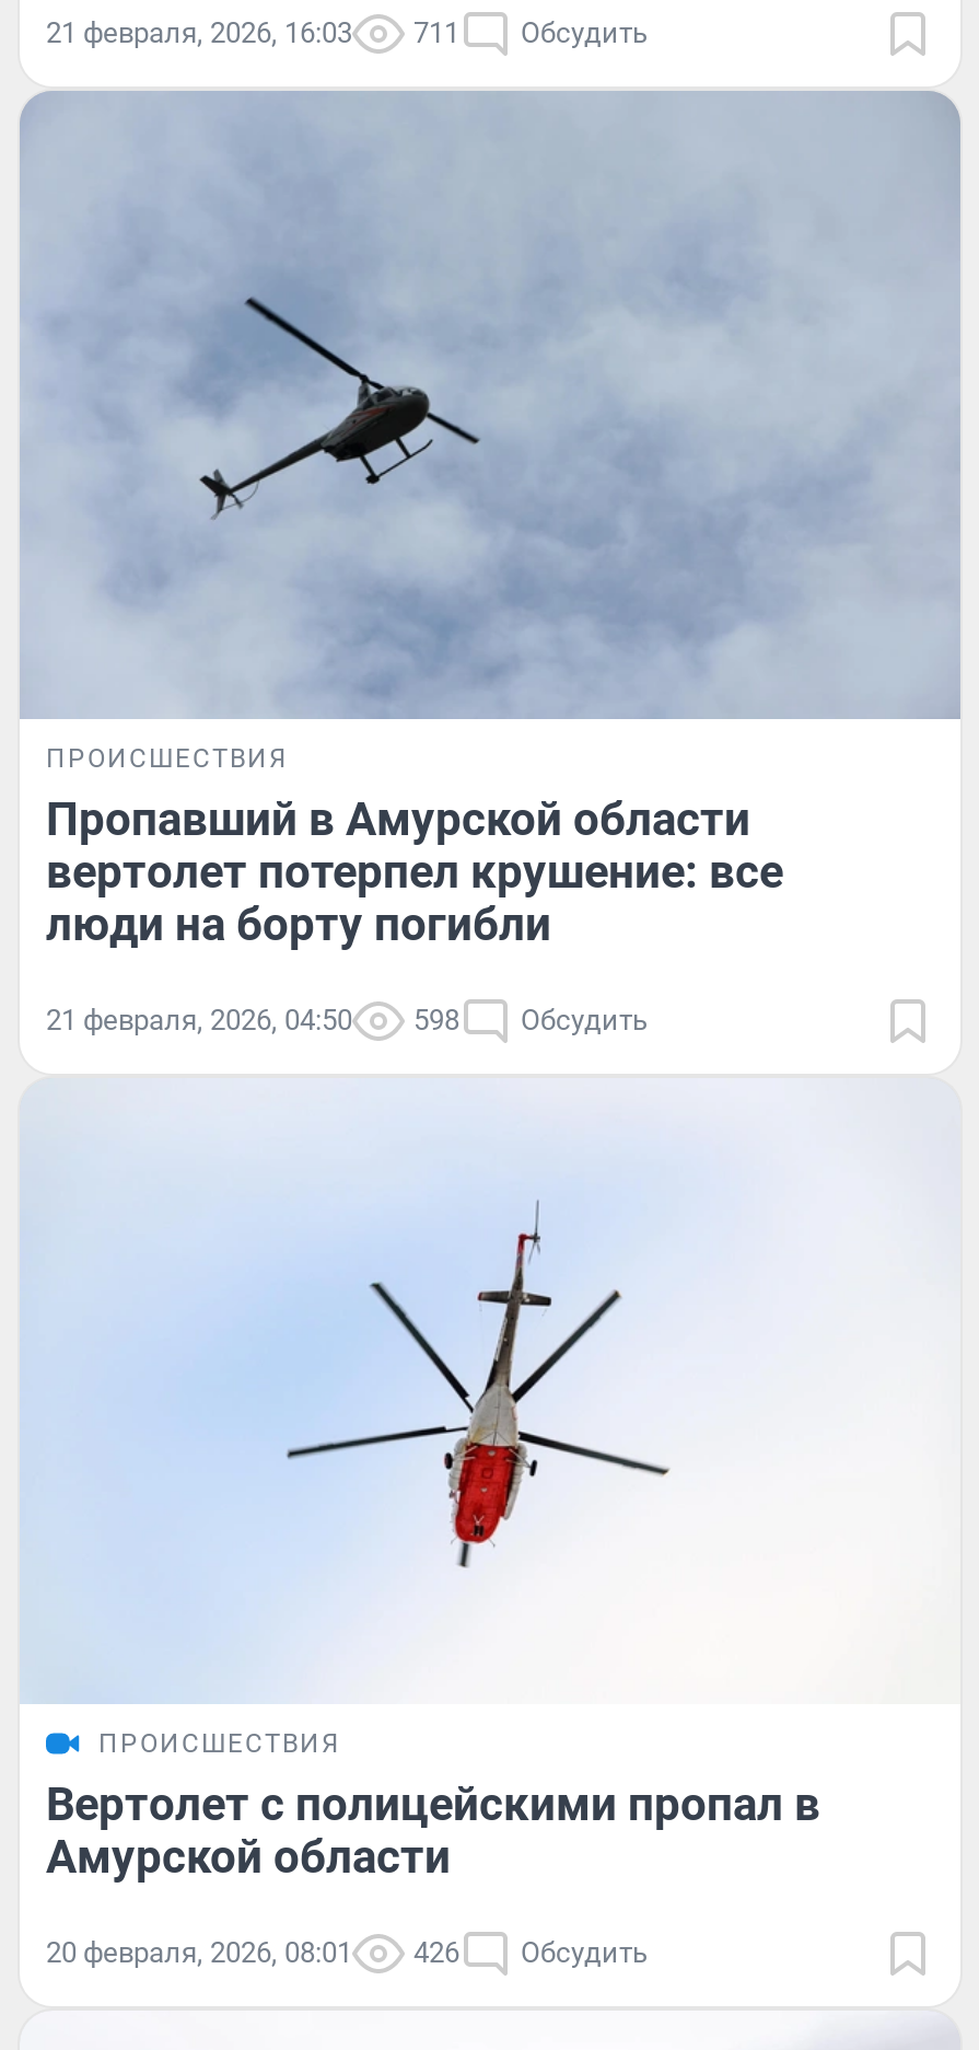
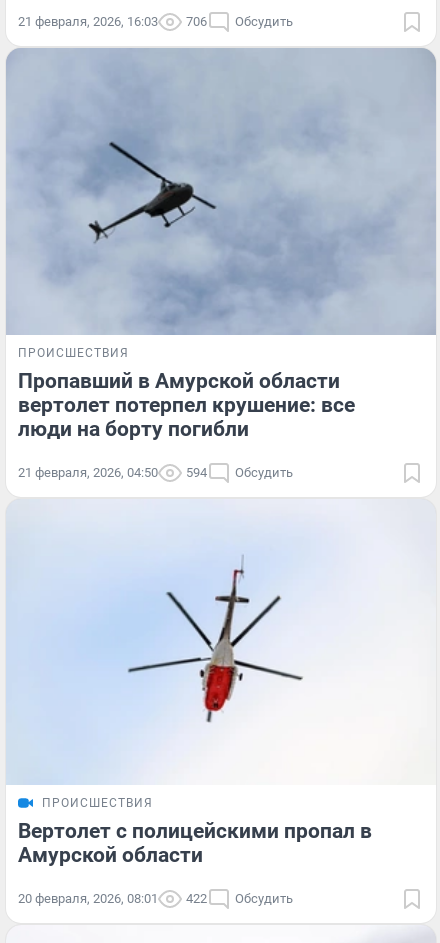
[46,16,648,49] 21 февраля, 2026, 16:03 711 Обсудить -> [18,14,293,29] 21 февраля, 2026, 16:03 706 Обсудить
[46,1003,648,1036] 21 февраля, 2026, 04:50 598 Обсудить -> [18,465,293,480] 21 февраля, 2026, 04:50 594 Обсудить
[46,1937,648,1969] 20 февраля, 2026, 08:01 426 Обсудить -> [18,891,293,906] 20 февраля, 2026, 08:01 422 Обсудить

